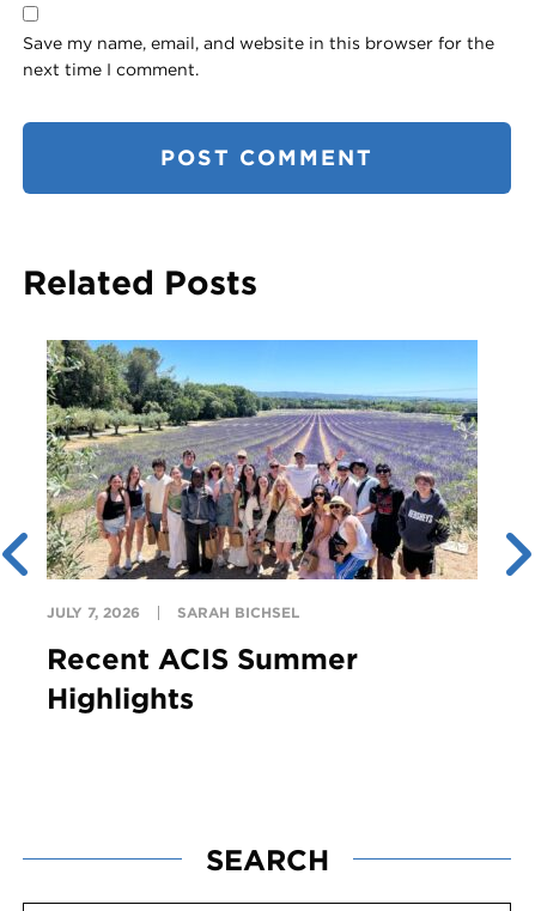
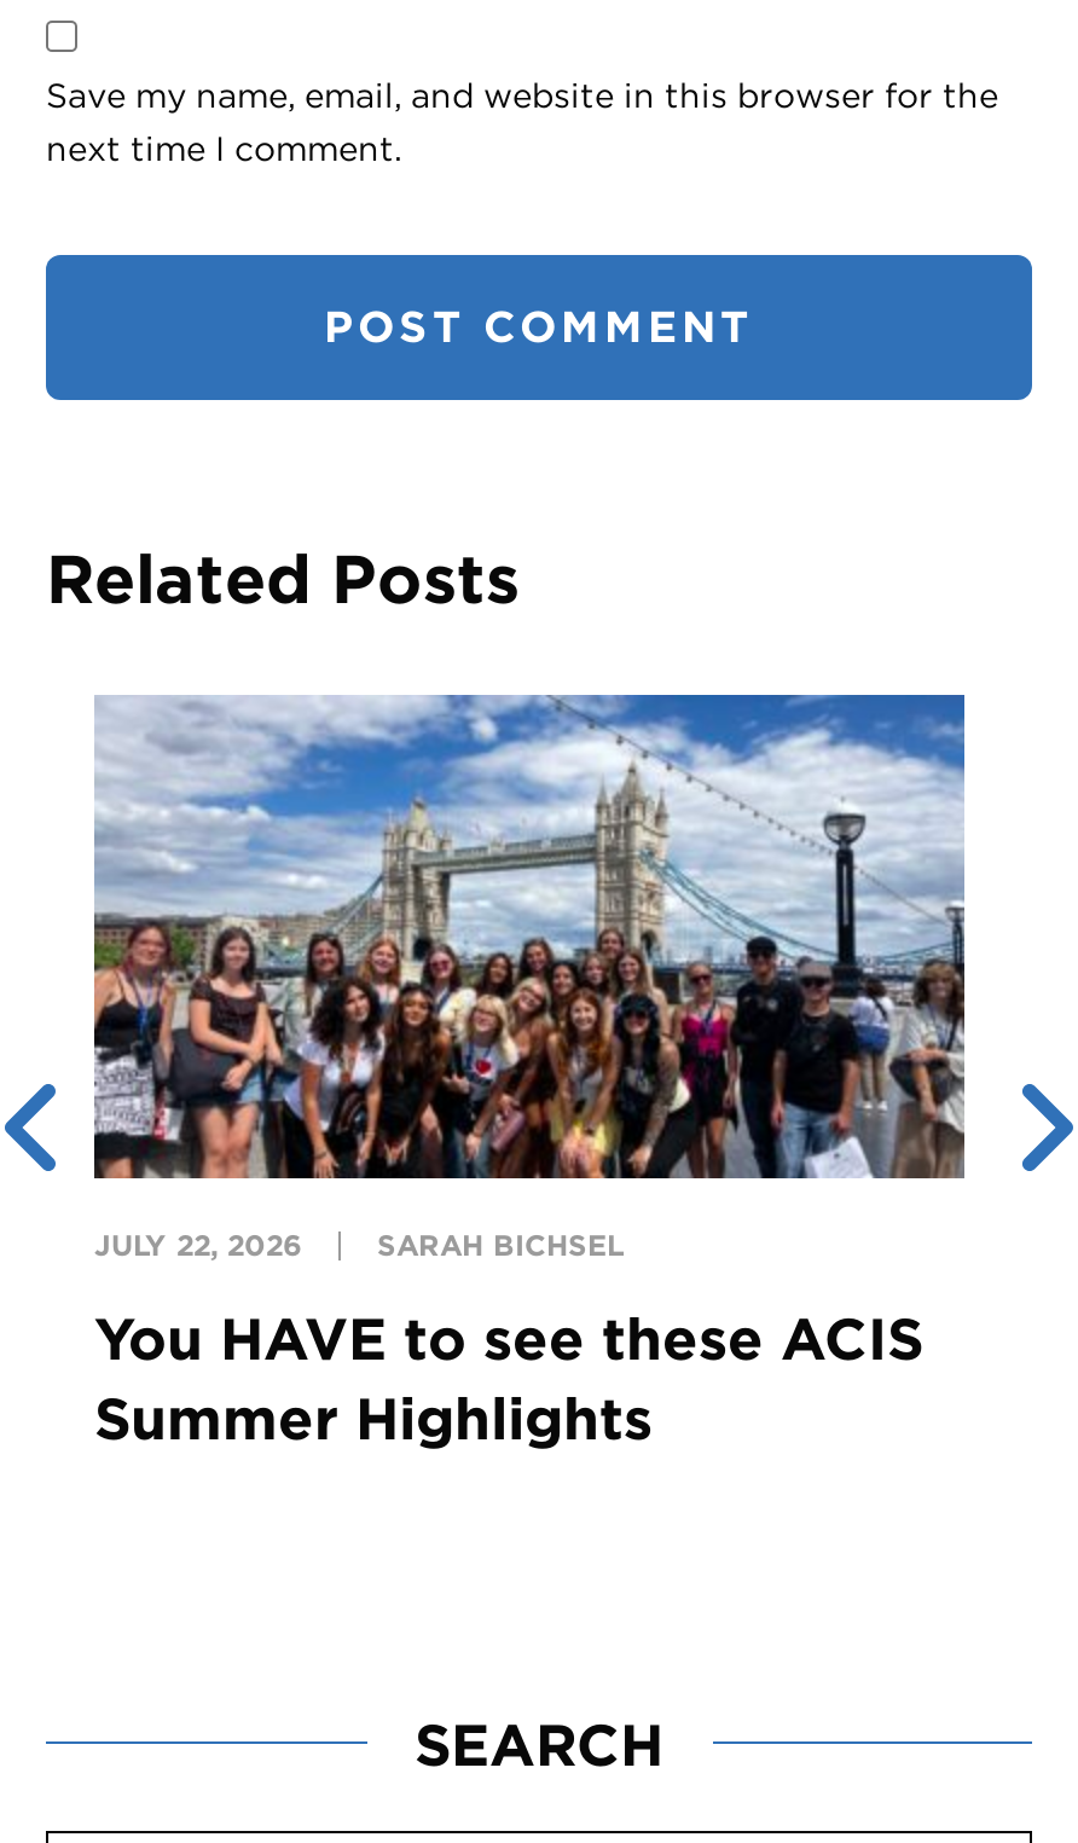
[45,339,479,621] [image] | JULY 7, 2026 -> [92,695,967,1262] [image] | JULY 22, 2026
[47,641,358,716] Recent ACIS Summer | Highlights -> [94,1303,923,1453] You HAVE to see these ACIS | Summer Highlights

